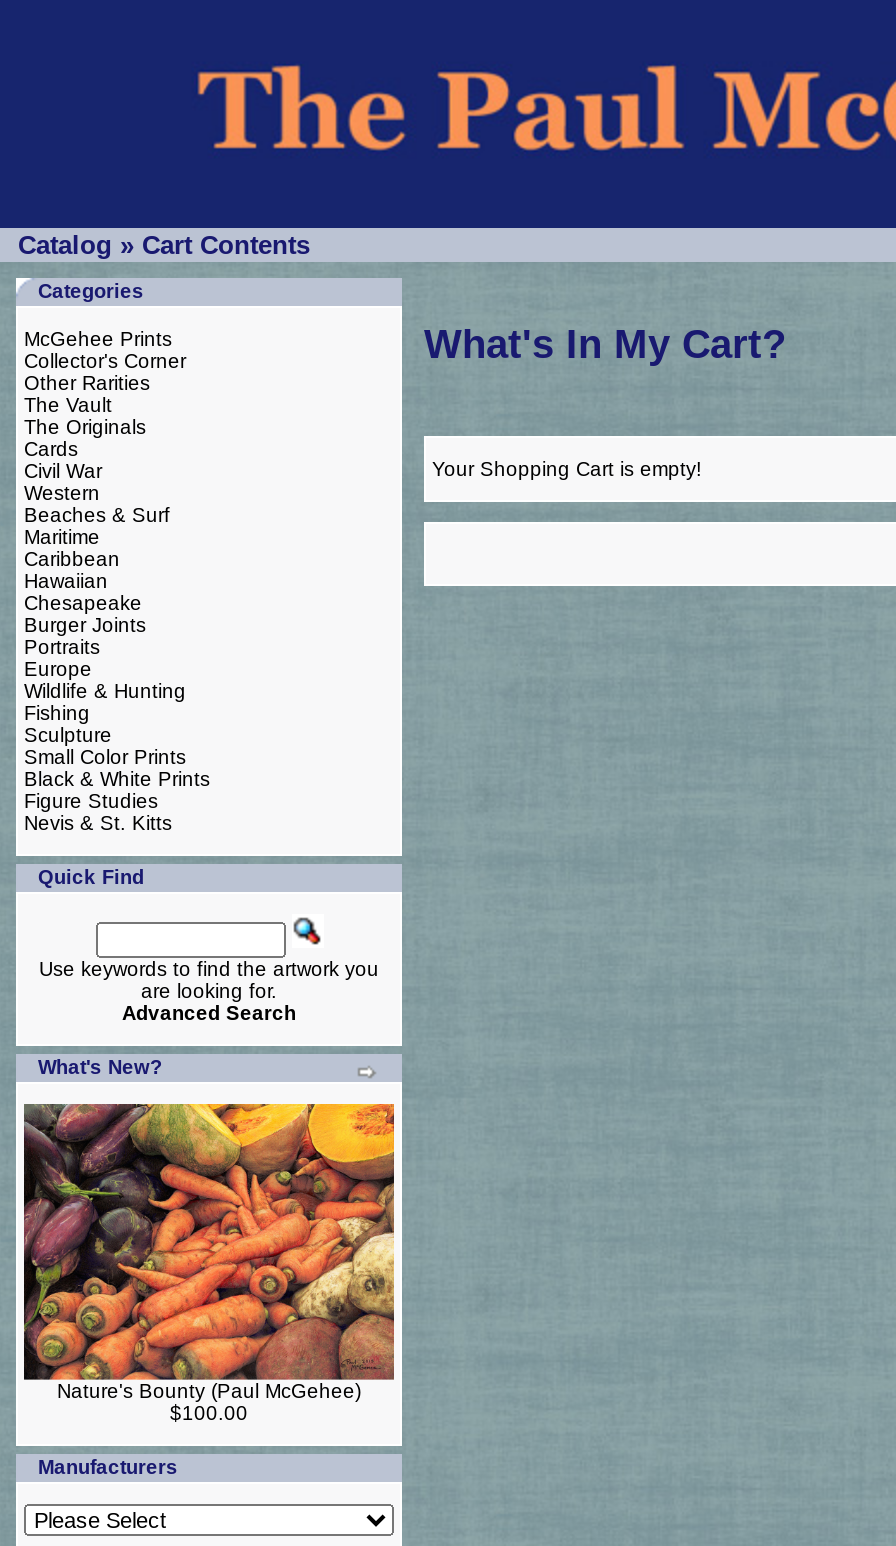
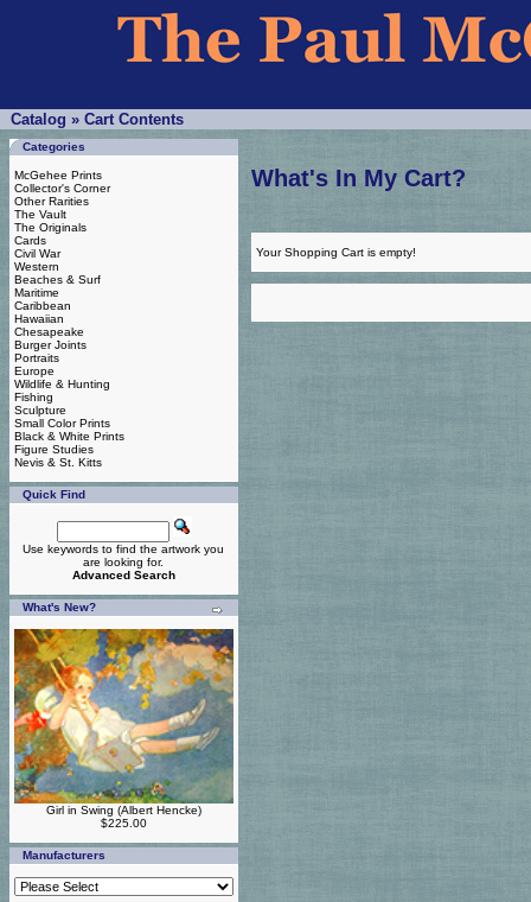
[22,1102,396,1425] [image] | Nature's Bounty (Paul McGehee) | $100.00 -> [13,628,235,830] [image] | Girl in Swing (Albert Hencke) | $225.00

